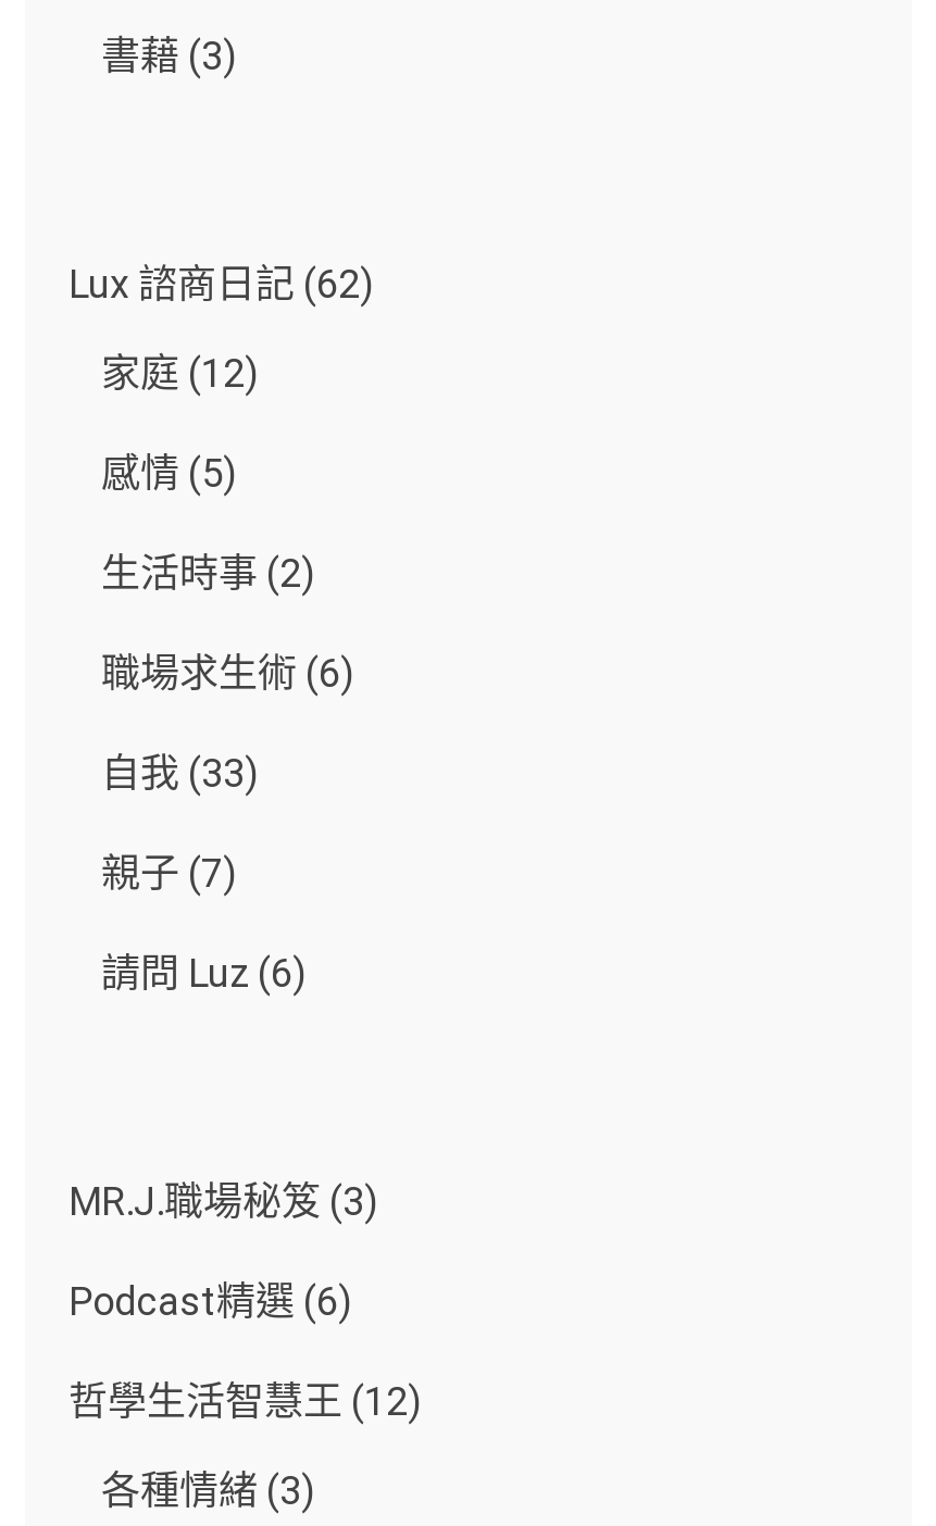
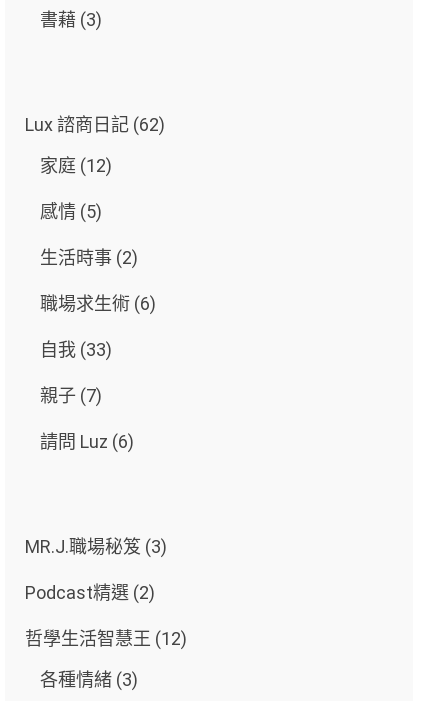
[68,1278,351,1323] Podcast精選(6) -> [25,582,155,603] Podcast精選(2)

